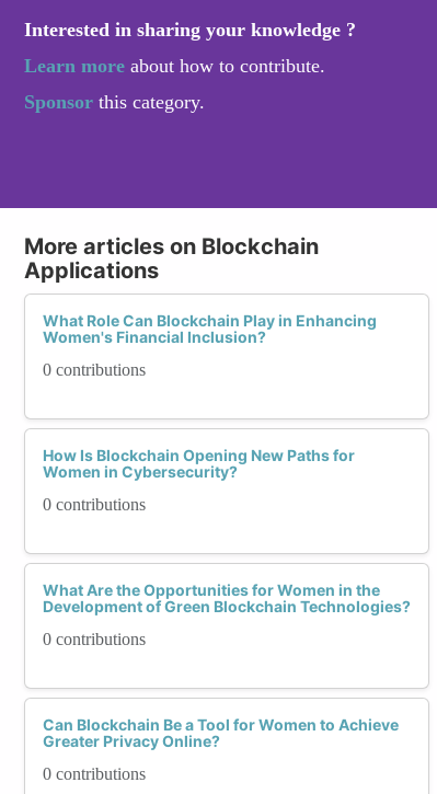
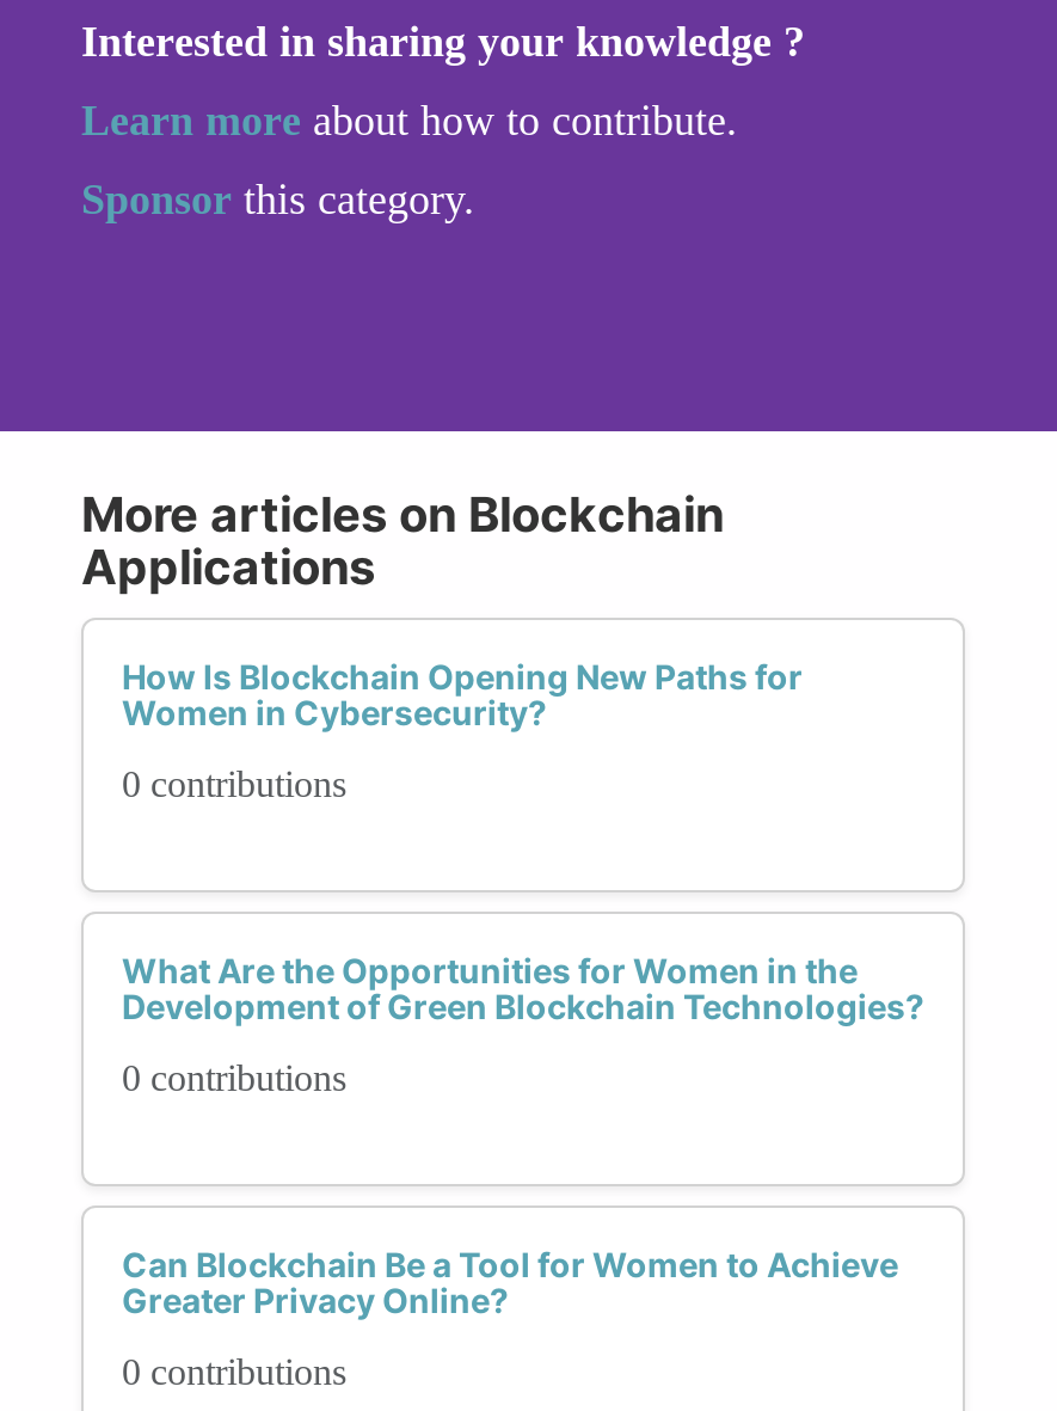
[43,311,377,379] What Role Can Blockchain Play in Enhancing | Women's Financial Inclusion? | 0 contributions -> none

